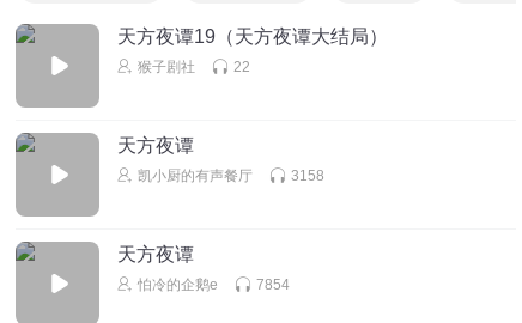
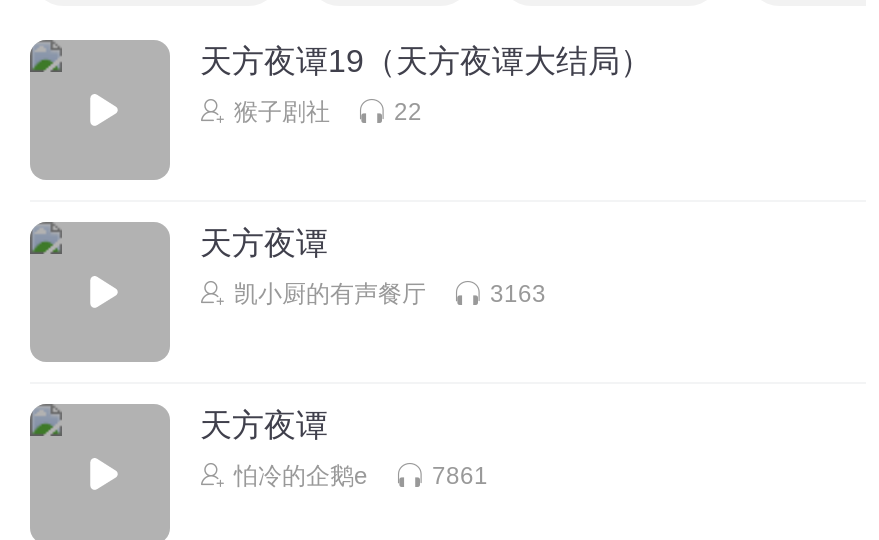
[291,167,324,184] 3158 -> [490,279,546,307] 3163
[256,276,290,292] 7854 -> [432,461,488,489] 7861

